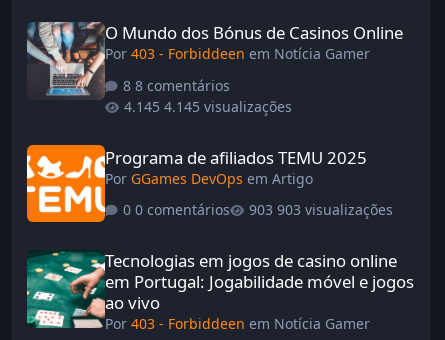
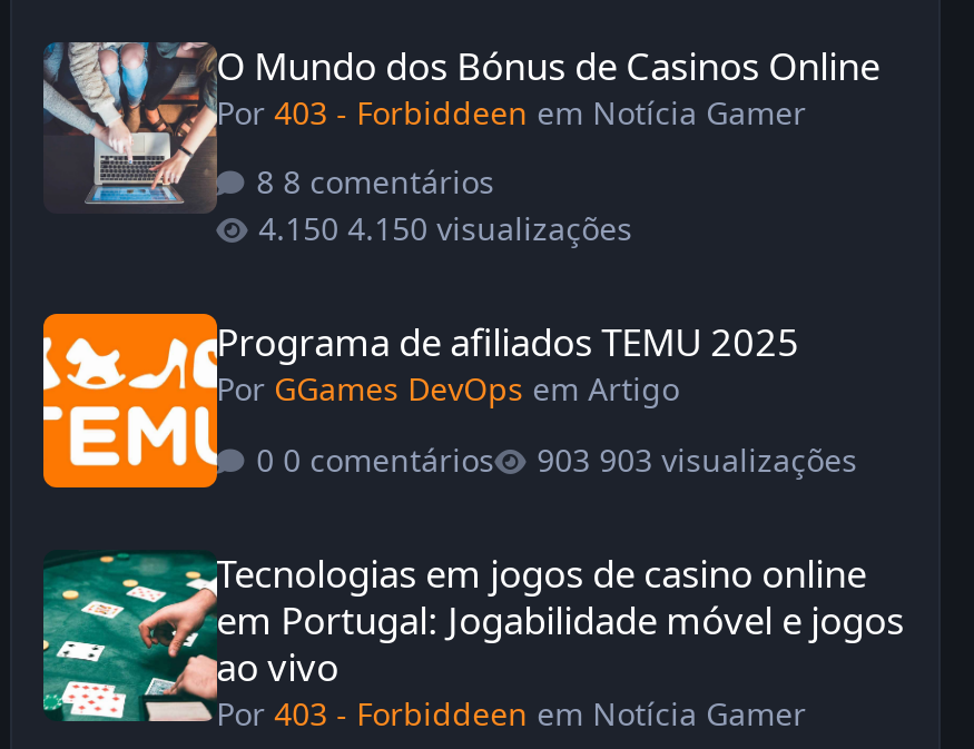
[164,97,292,116] 4.145 visualizações -> [348,207,632,250] 4.150 visualizações

